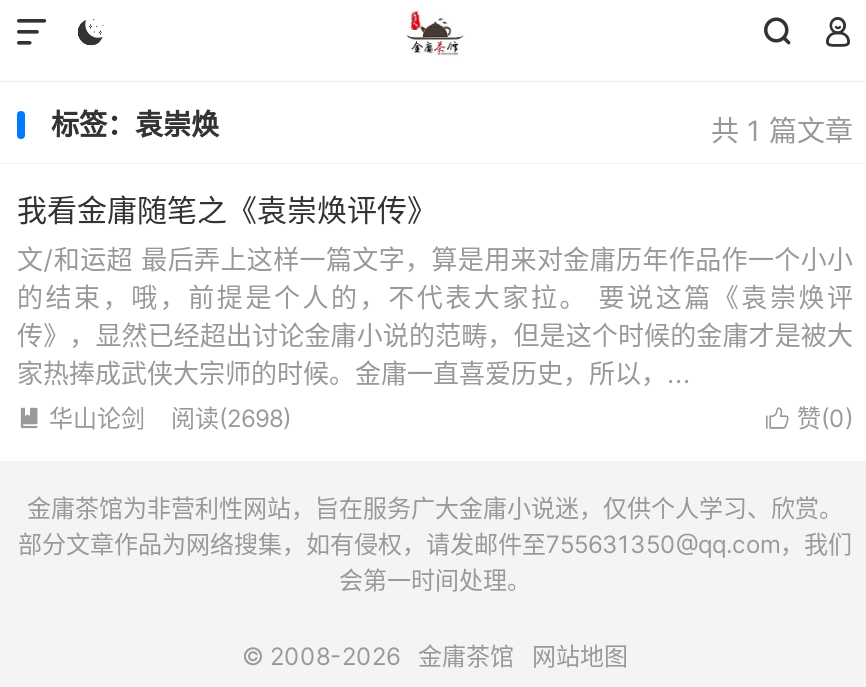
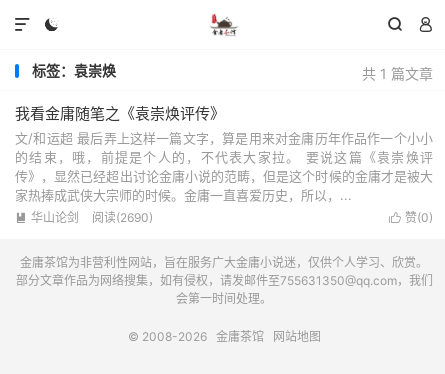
[171,403,291,433] 阅读(2698) -> [92,210,153,225] 阅读(2690)

